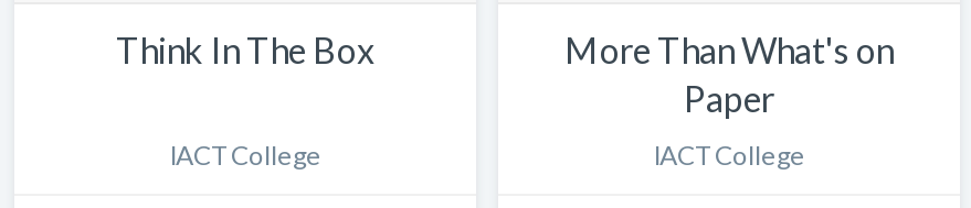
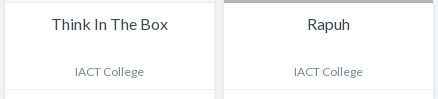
[564,28,894,119] More Than What's on | Paper -> [307,14,350,33] Rapuh

